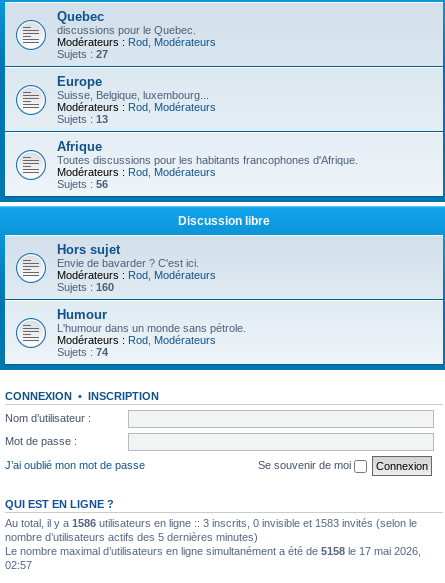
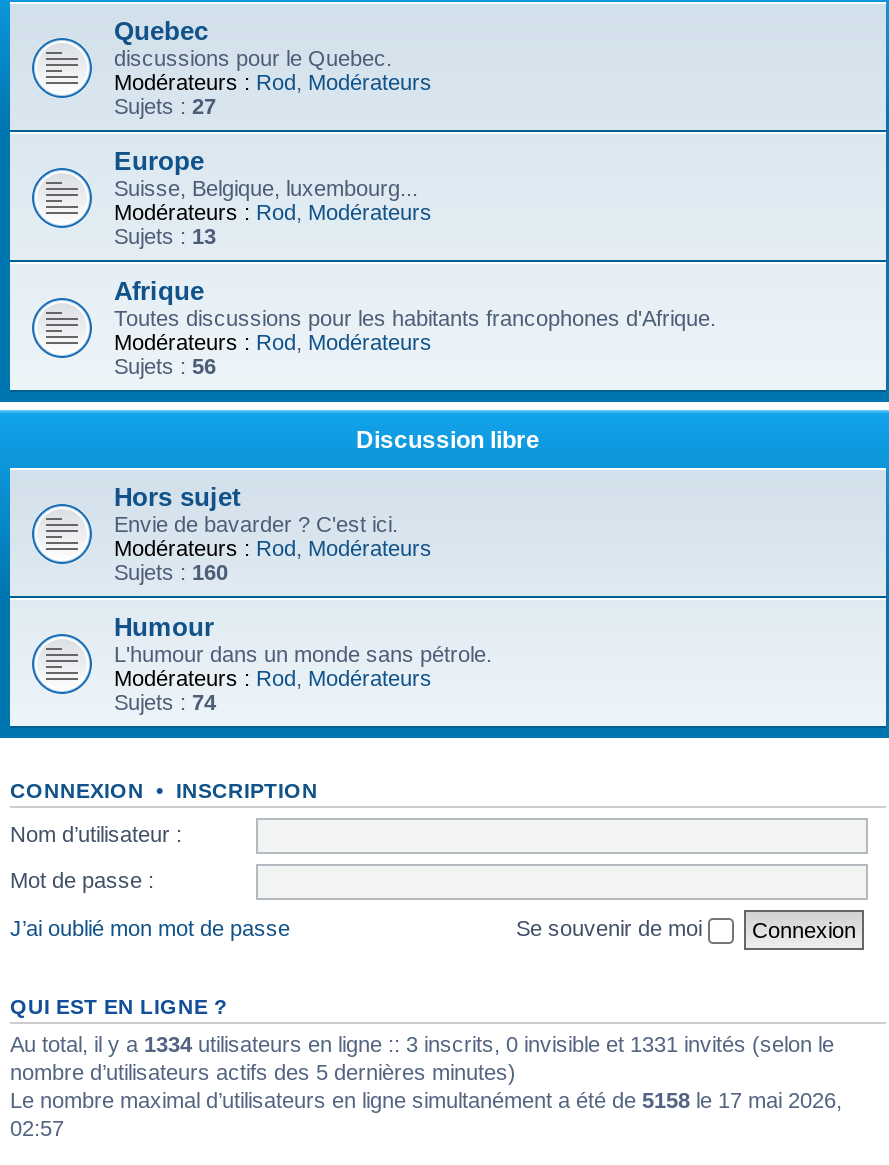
[5,516,417,528] Au total, il y a 1586 utilisateurs en ligne :: 3 inscrits, 0 invisible et 1583 invités (selon le -> [10,1031,834,1055] Au total, il y a 1334 utilisateurs en ligne :: 3 inscrits, 0 invisible et 1331 invités (selon le

